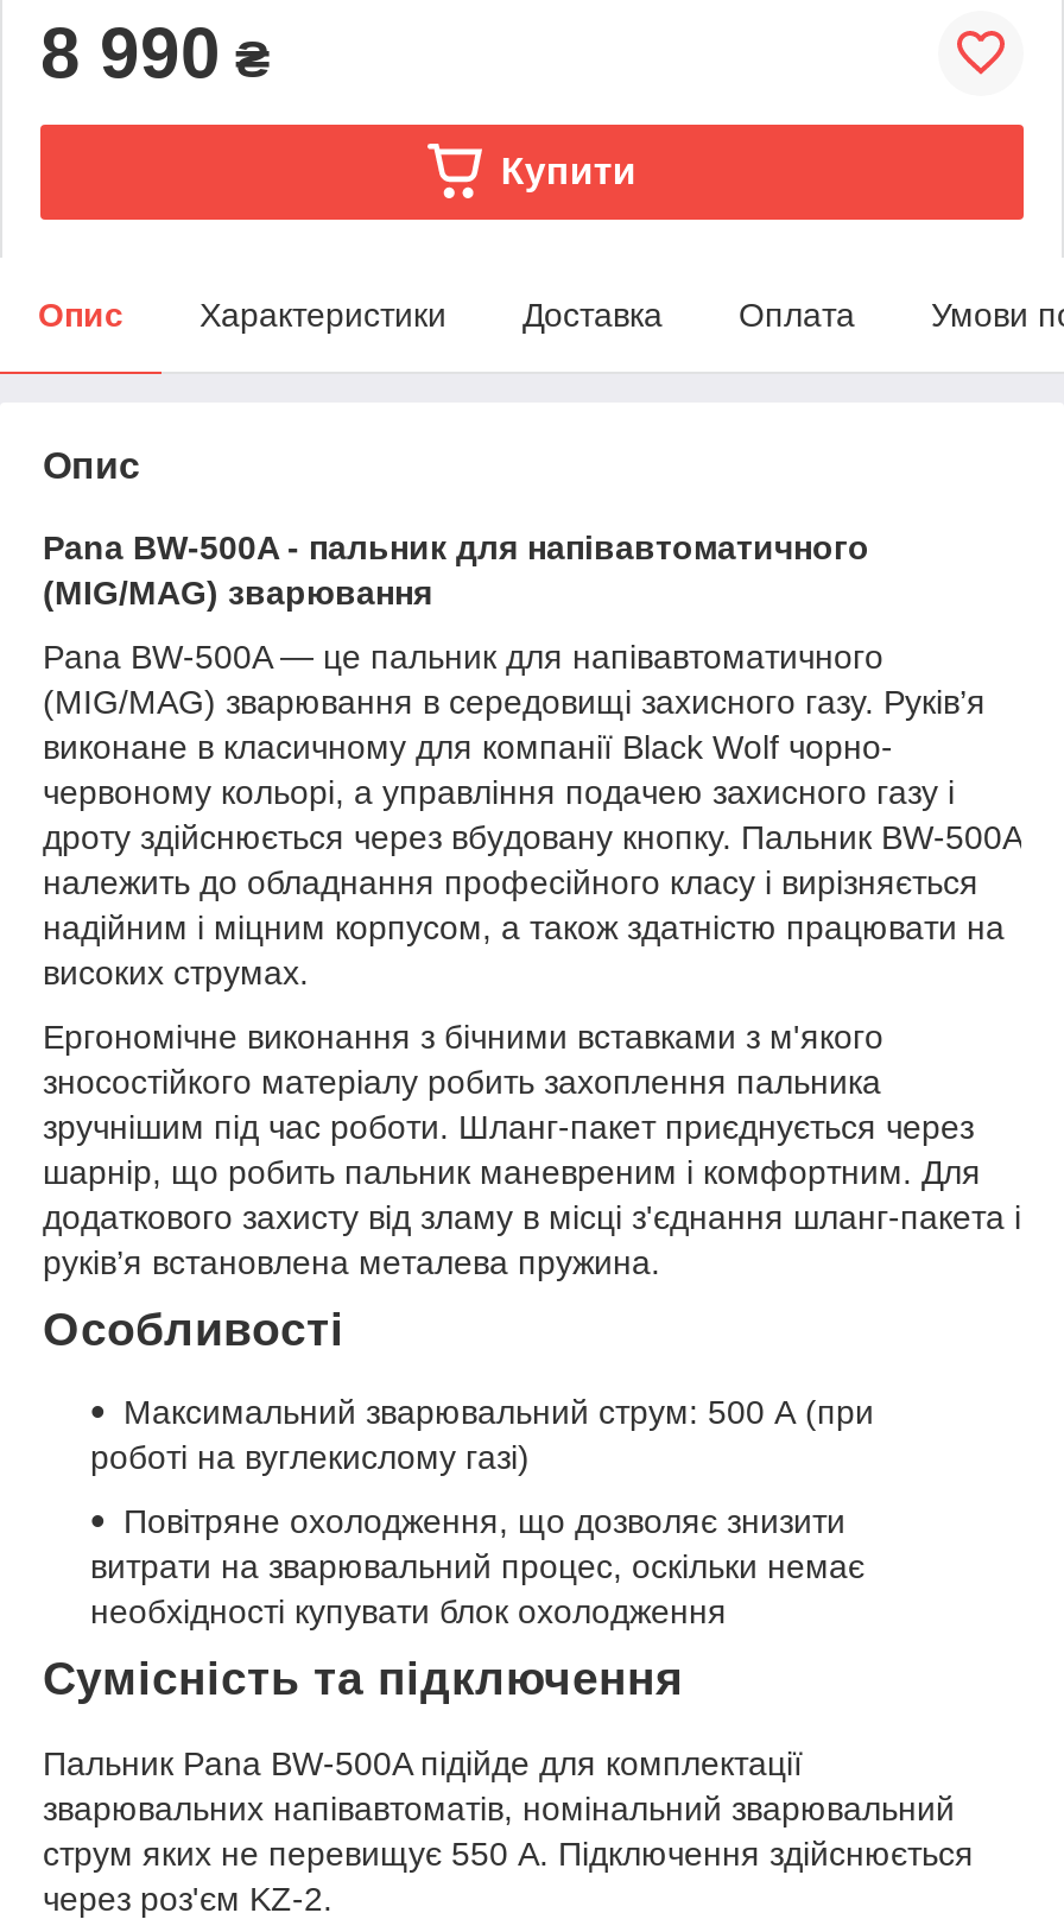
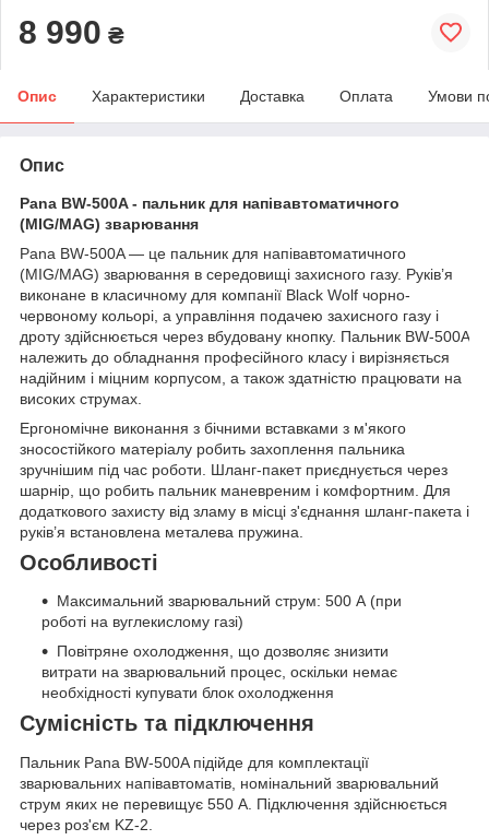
[501,150,636,191] Купити -> none

